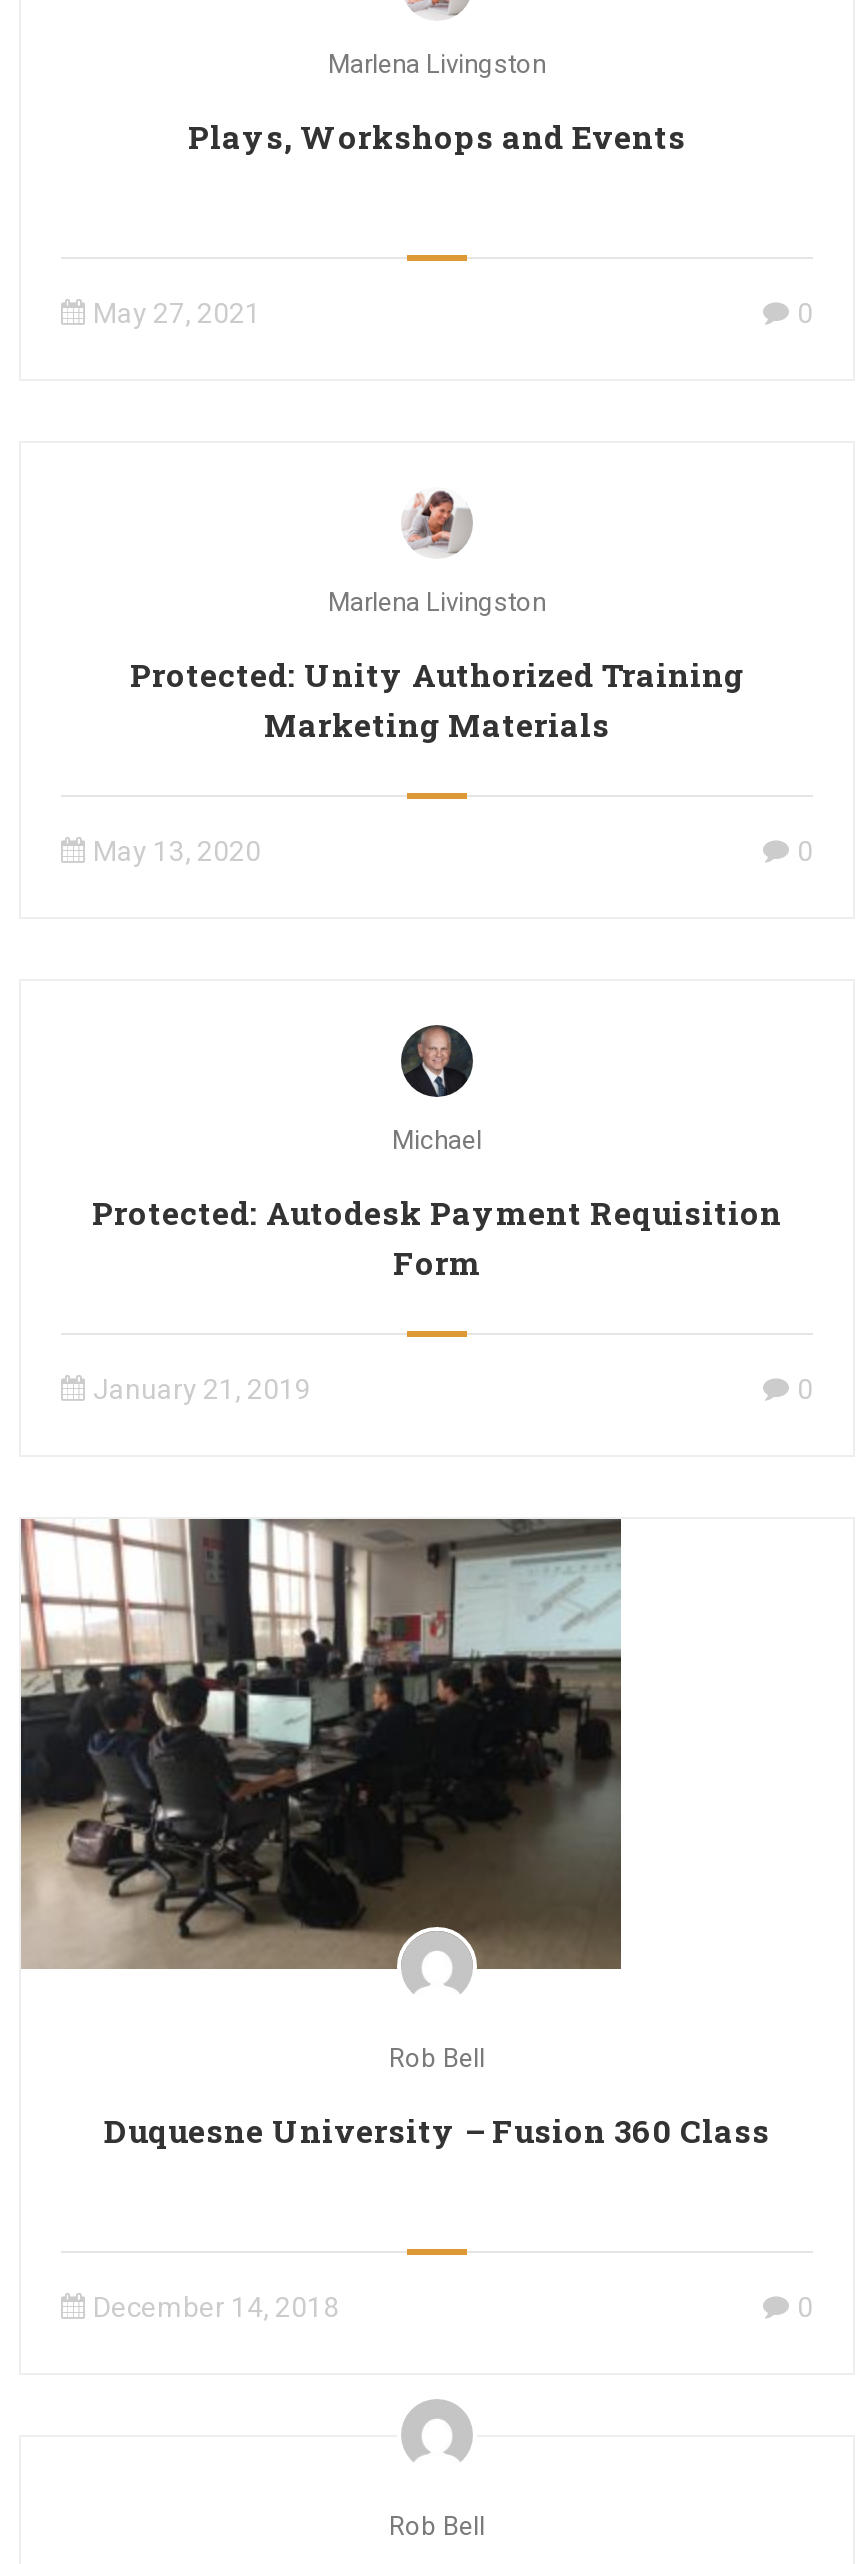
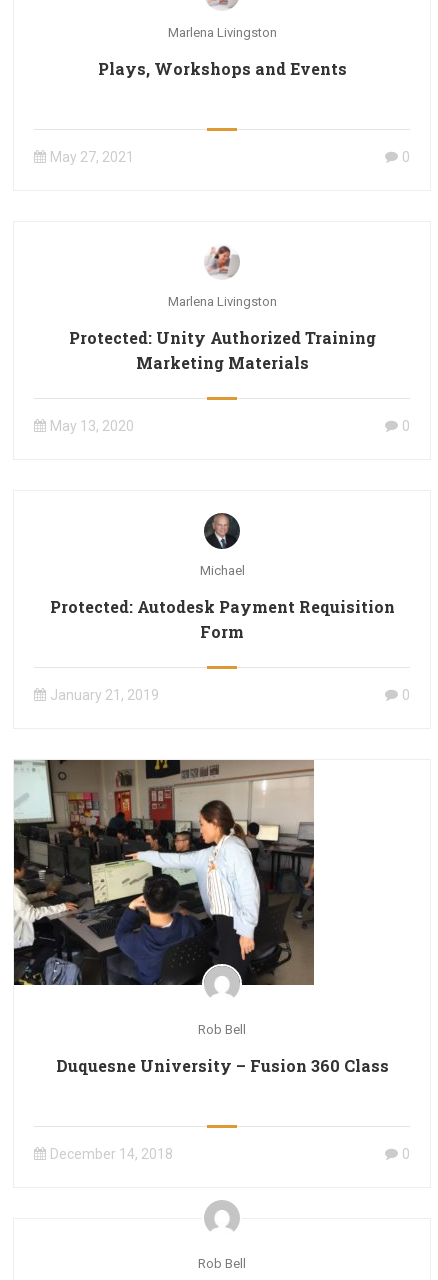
[19,1518,621,1970] [image] -> [13,759,314,986] [image]

